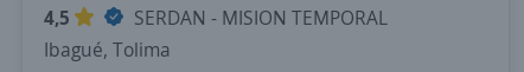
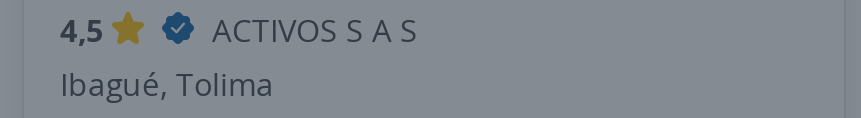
[129,5,388,31] SERDAN - MISION TEMPORAL -> [204,8,418,52] ACTIVOS S A S

